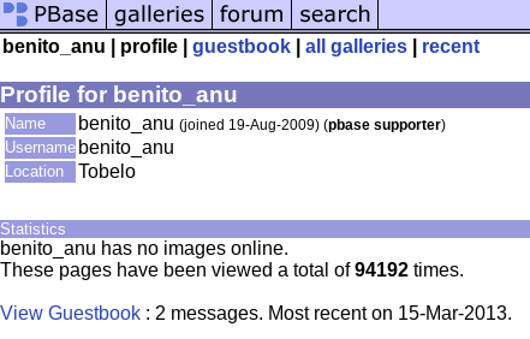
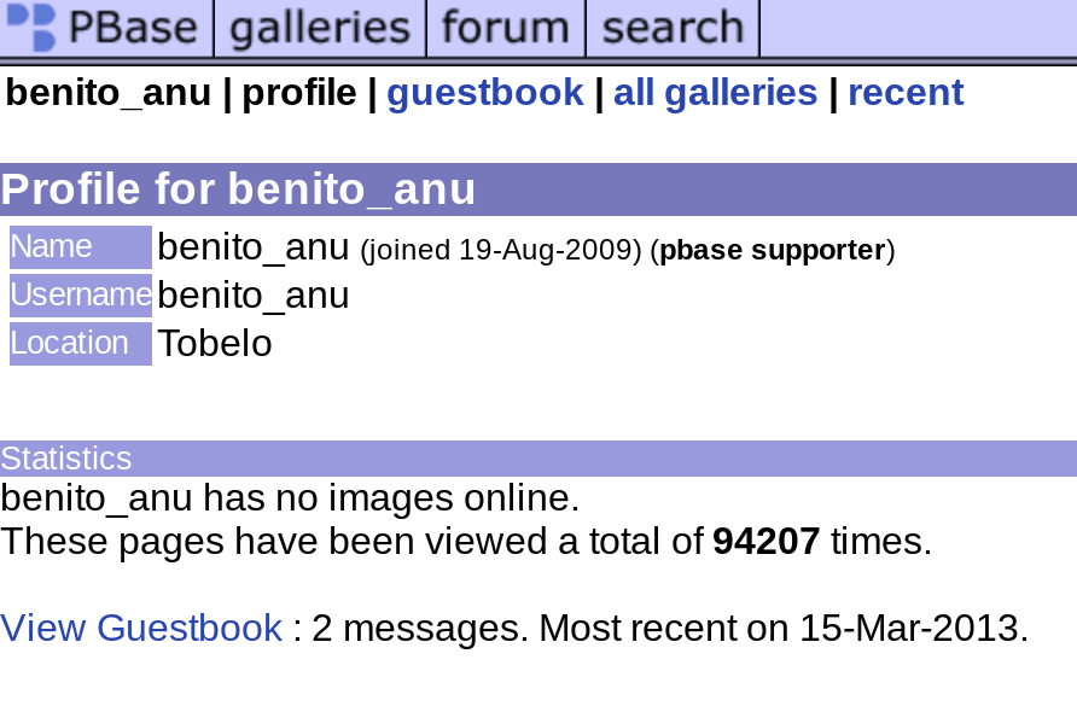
[0,260,464,280] These pages have been viewed a total of 94192 times. -> [0,520,932,561] These pages have been viewed a total of 94207 times.

